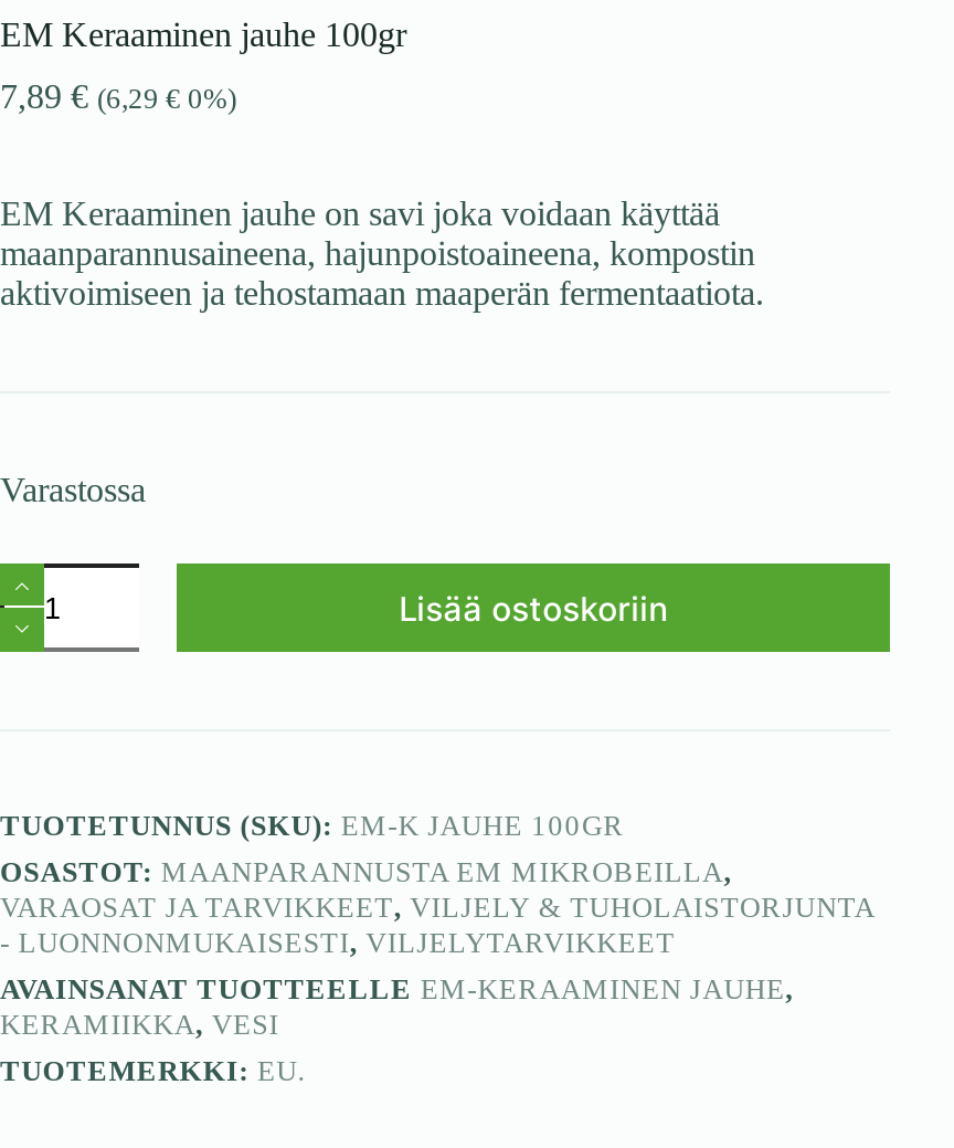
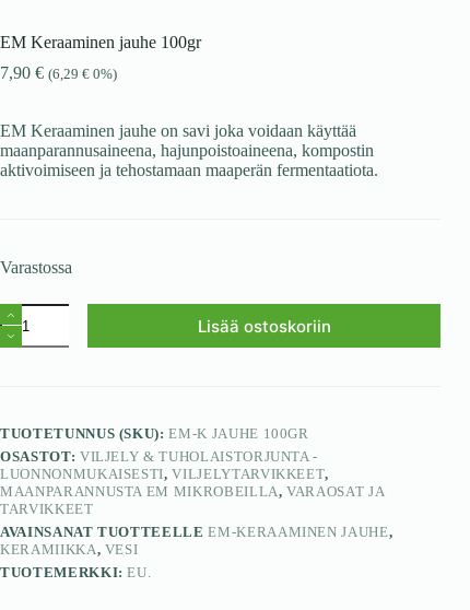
[0,78,236,115] 7,89 € (6,29 €0%) -> [0,64,117,82] 7,90 € (6,29 €0%)
[0,856,873,960] OSASTOT: MAANPARANNUSTA EM MIKROBEILLA, | VARAOSAT JA TARVIKKEET, VILJELY & TUHOLAISTORJUNTA | - LUONNONMUKAISESTI, VILJELYTARVIKKEET -> [0,448,384,517] OSASTOT: VILJELY & TUHOLAISTORJUNTA - | LUONNONMUKAISESTI, VILJELYTARVIKKEET, | MAANPARANNUSTA EM MIKROBEILLA, VARAOSAT JA | TARVIKKEET

